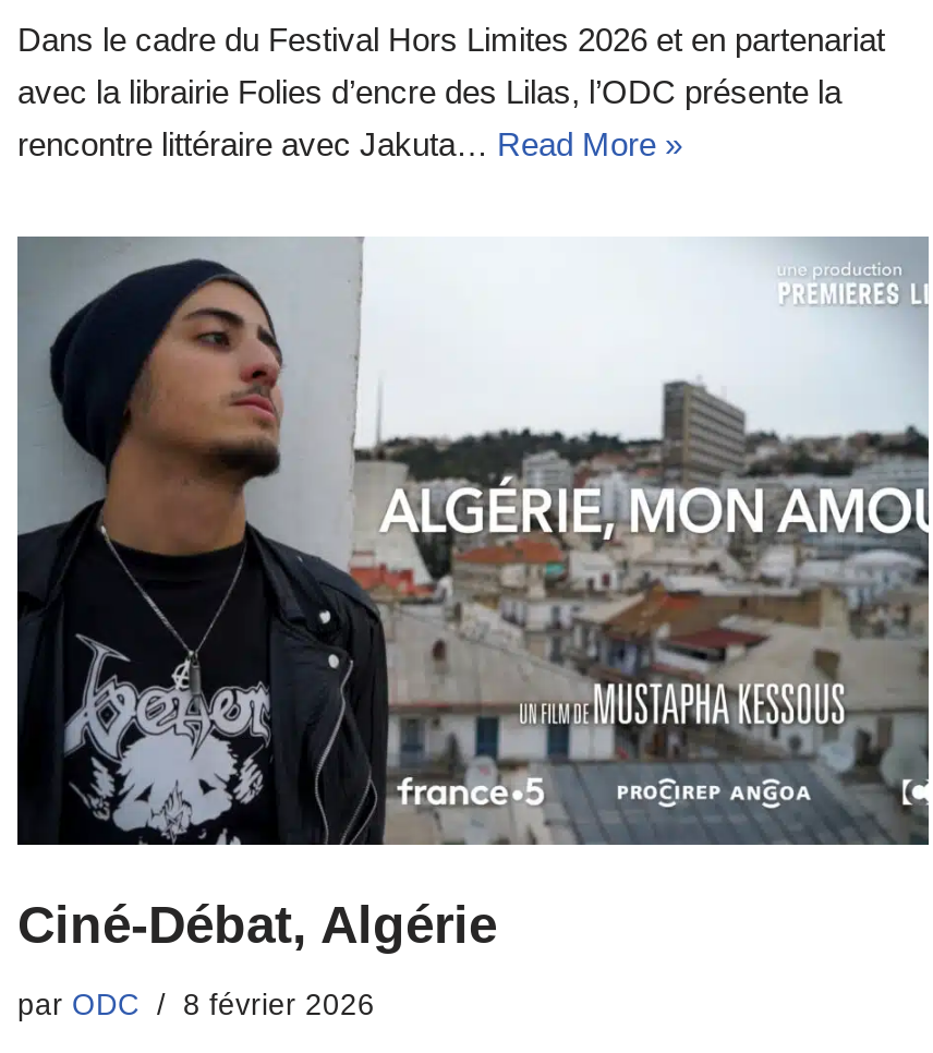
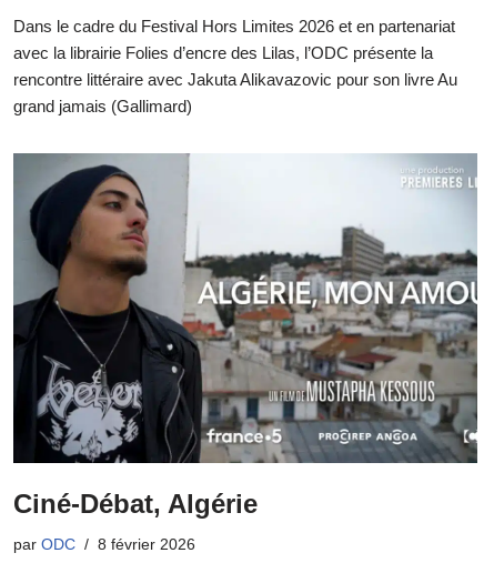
[17,126,682,163] rencontre littéraire avec Jakuta… Read More » -> [13,70,457,116] rencontre littéraire avec Jakuta Alikavazovic pour son livre Au | grand jamais (Gallimard)

